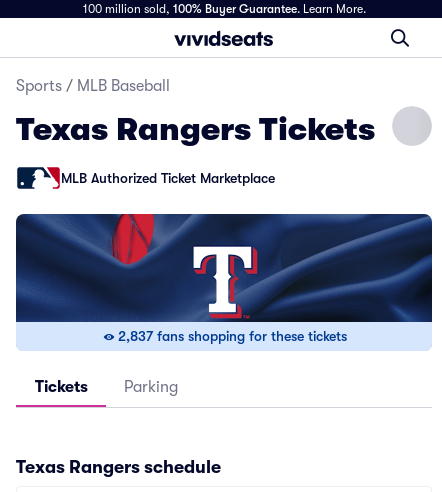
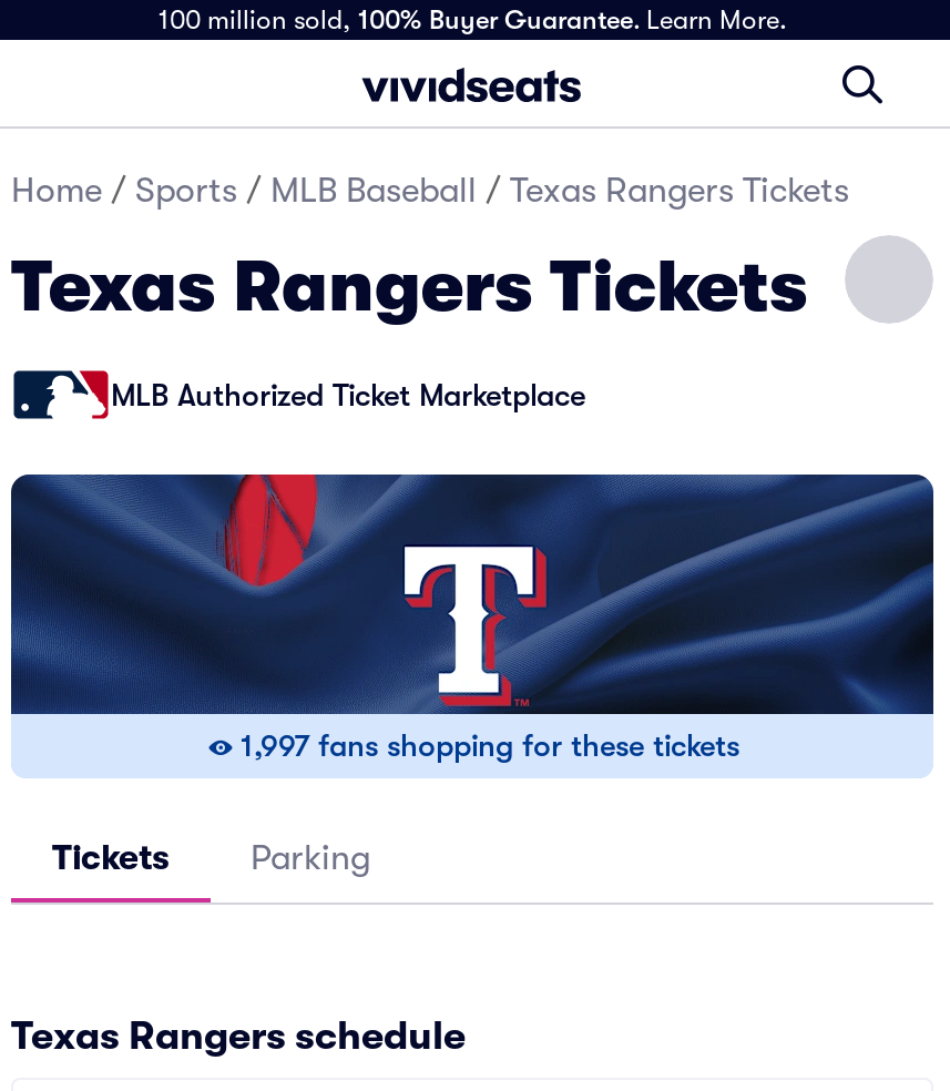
[16,77,170,95] Sports / MLB Baseball -> [11,171,849,211] Home / Sports / MLB Baseball / Texas Rangers Tickets
[117,328,346,344] 2,837 fans shopping for these tickets -> [241,727,739,763] 1,997 fans shopping for these tickets

